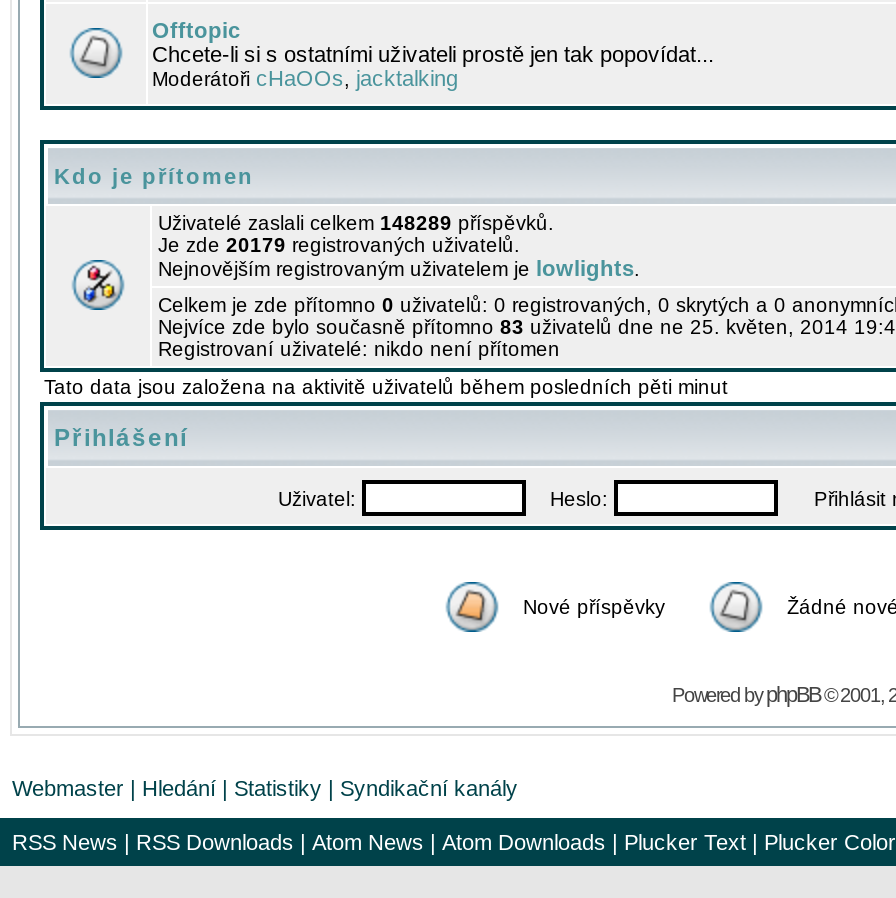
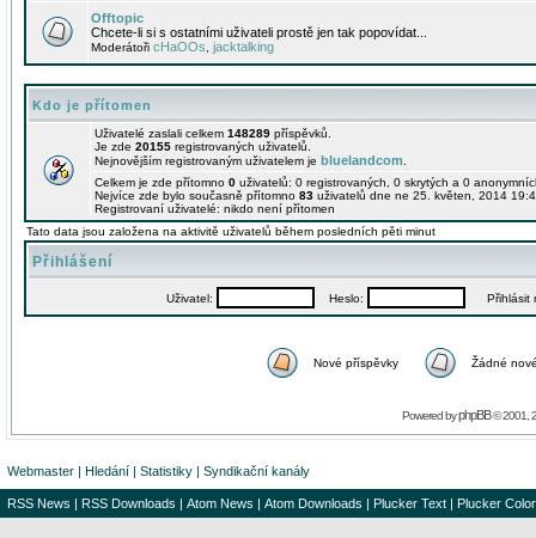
[158,234,520,256] Je zde 20179 registrovaných uživatelů. -> [95,140,311,153] Je zde 20155 registrovaných uživatelů.
[158,256,640,280] Nejnovějším registrovaným uživatelem je lowlights. -> [95,153,407,167] Nejnovějším registrovaným uživatelem je bluelandcom.

